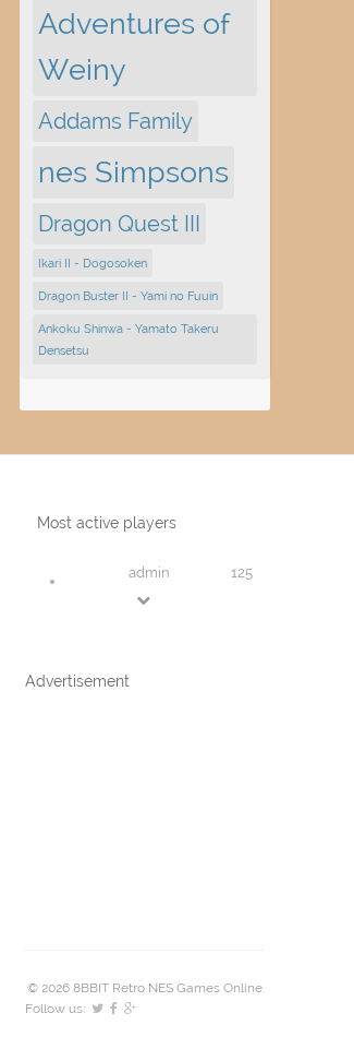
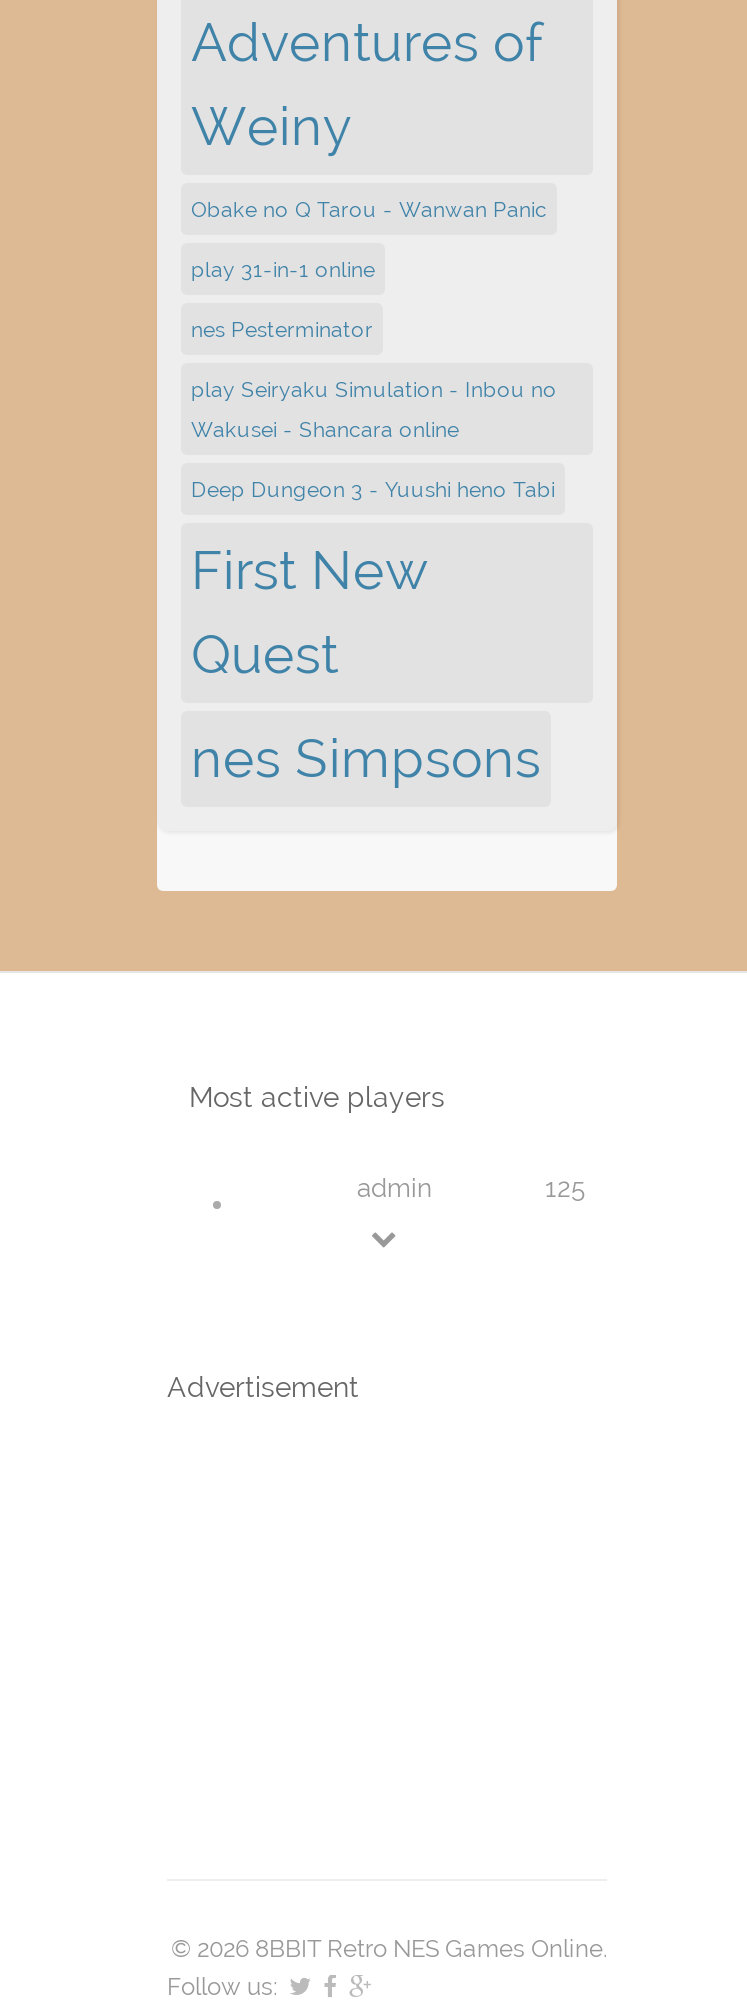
[38,108,193,134] Addams Family -> [191,197,557,685] Obake no Q Tarou - Wanwan Panic | play 31-in-1 online | nes Pesterminator | play Seiryaku Simulation - Inbou no | Wakusei - Shancara online | Deep Dungeon 3 - Yuushi heno Tabi | First New | Quest
moved [38,155,229,189] -> [191,727,541,789]: nes Simpsons
[38,211,219,357] Dragon Quest III | Ikari II - Dogosoken | Dragon Buster II - Yami no Fuuin | Ankoku Shinwa - Yamato Takeru | Densetsu -> none

